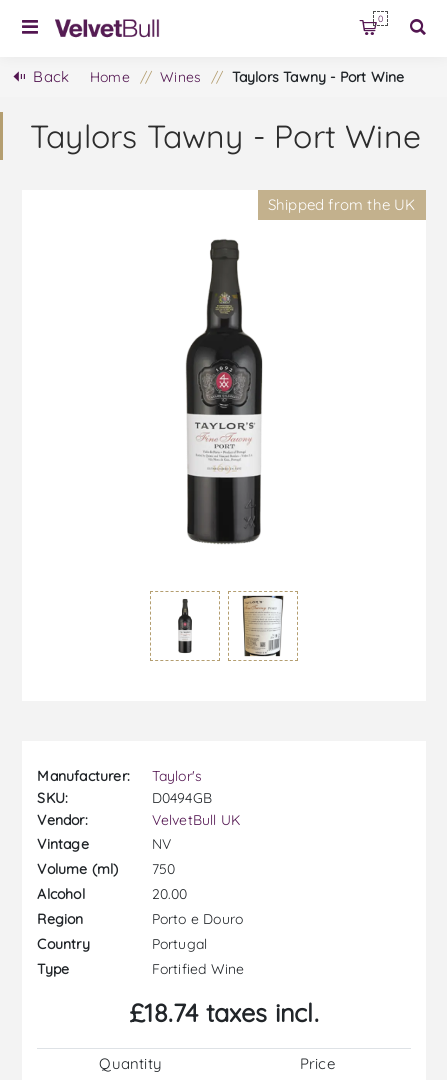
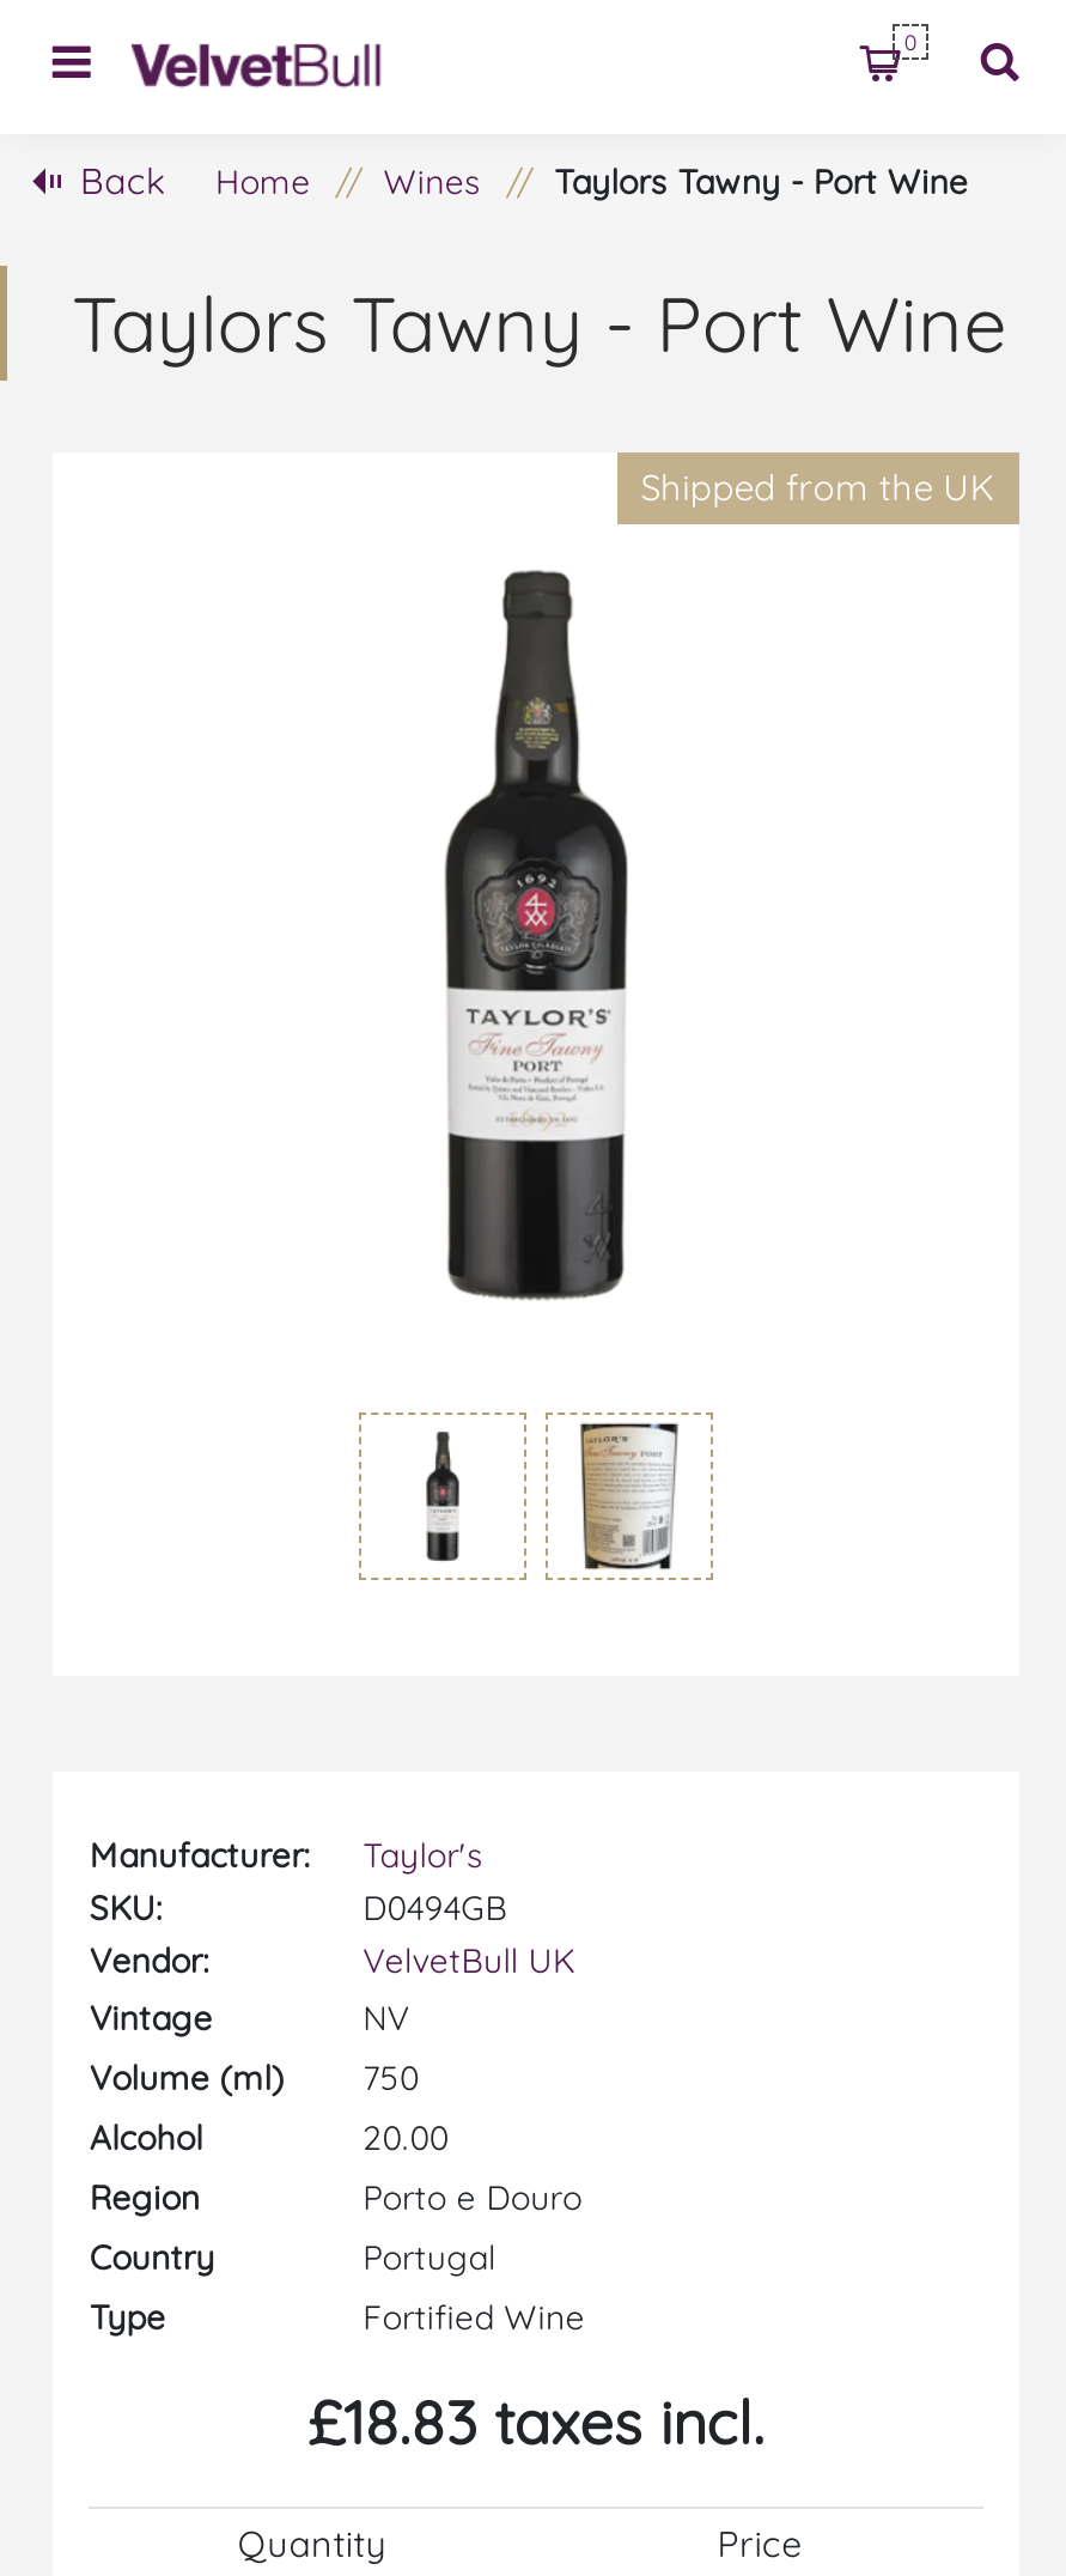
[129,997,319,1028] £18.74 taxes incl. -> [307,2384,765,2458] £18.83 taxes incl.

